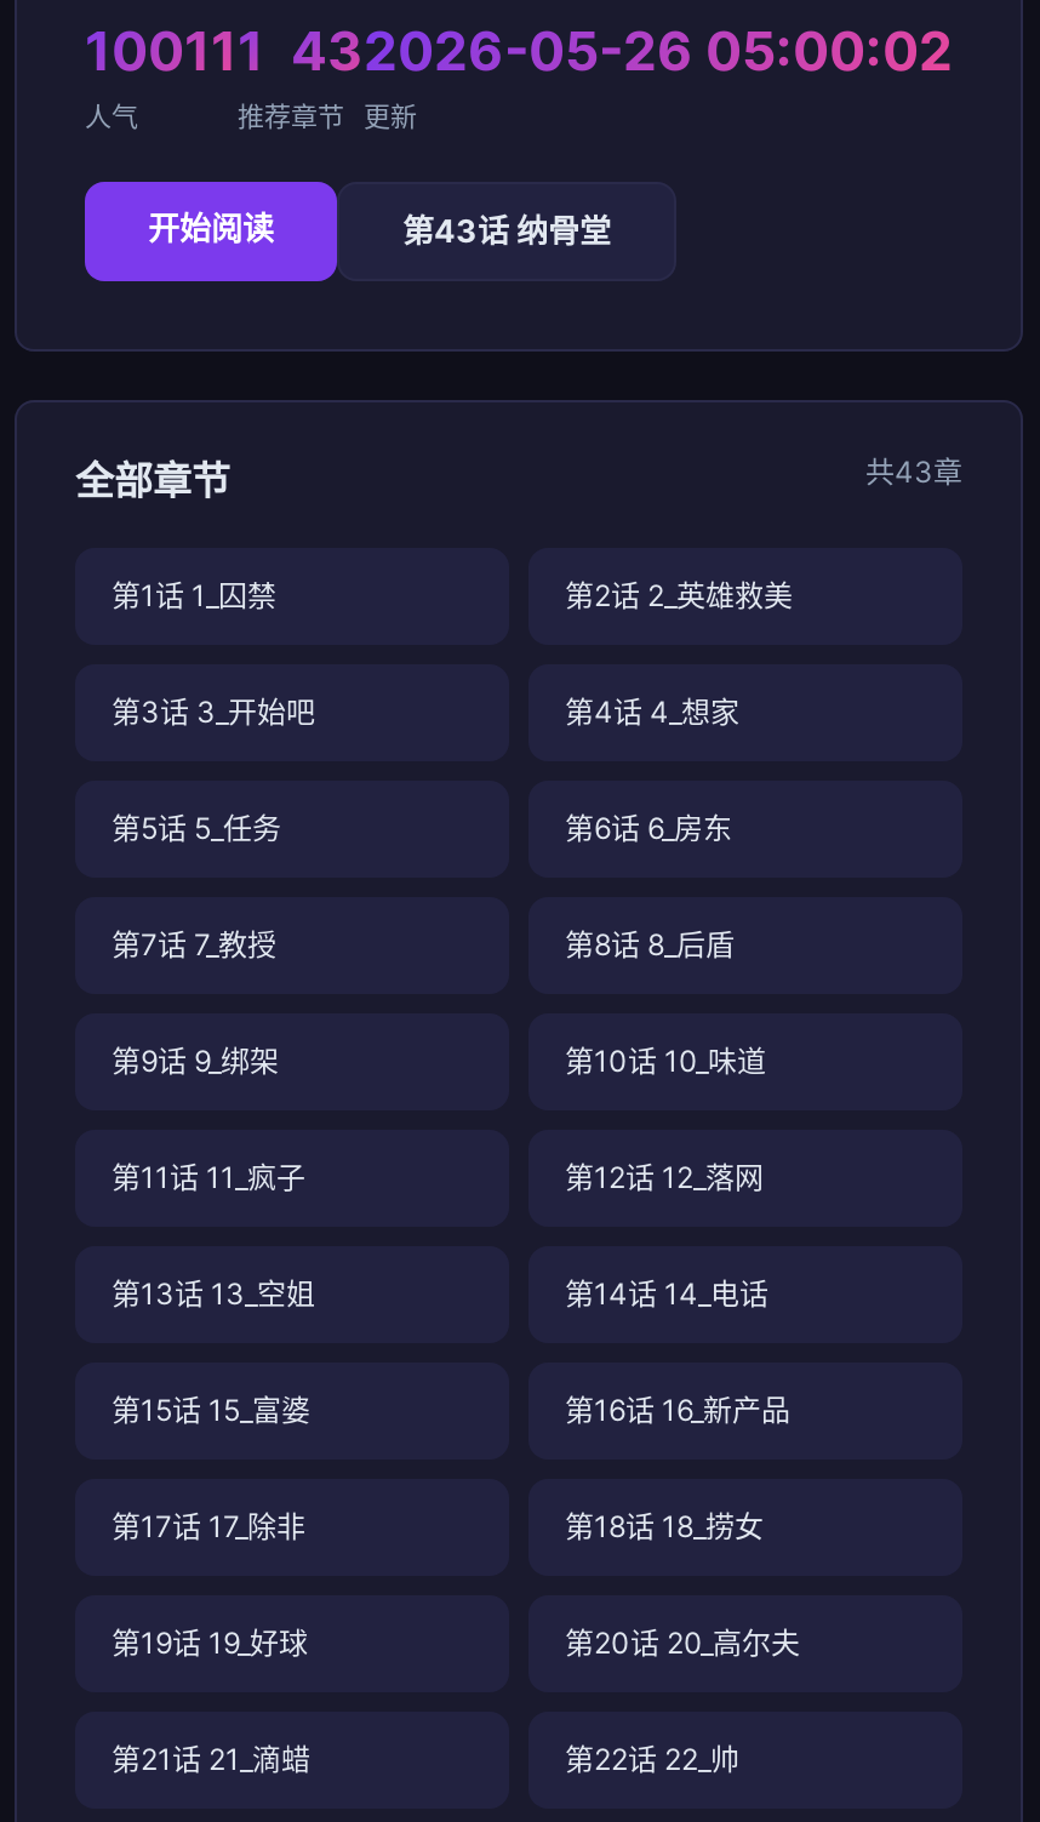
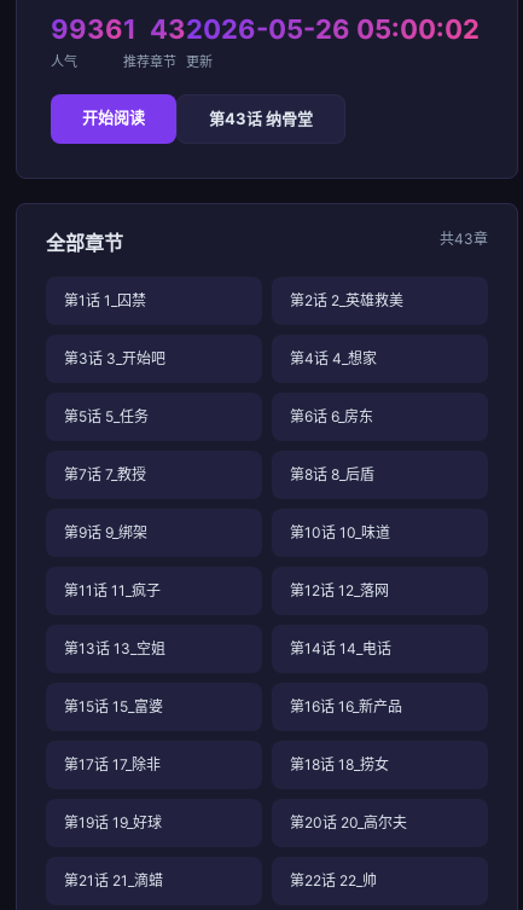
[85,19,953,82] 10011 1 43 2026-05-26 05:00:02 -> [51,13,480,45] 9936 1 43 2026-05-26 05:00:02

